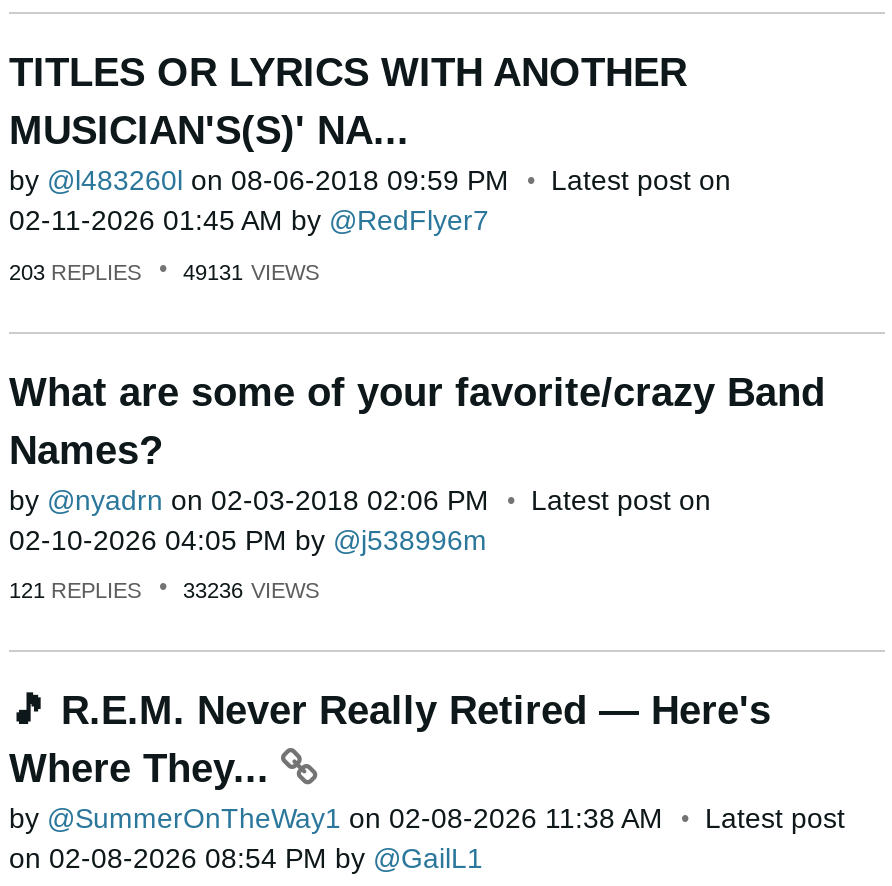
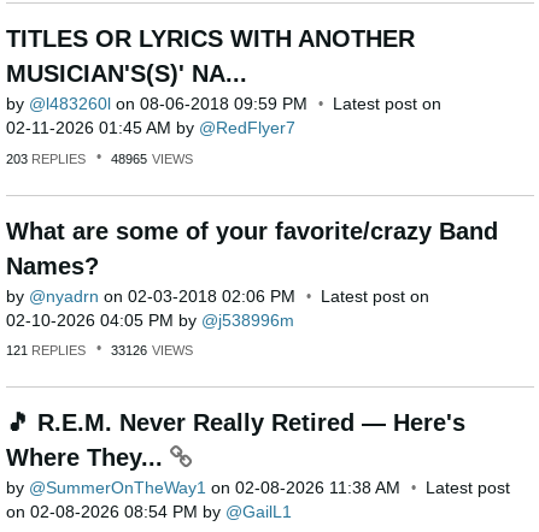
[9,259,319,283] 203 REPLIES 49131 VIEWS -> [6,151,193,166] 203 REPLIES 48965 VIEWS
[9,578,319,602] 121 REPLIES 33236 VIEWS -> [6,343,193,358] 121 REPLIES 33126 VIEWS

